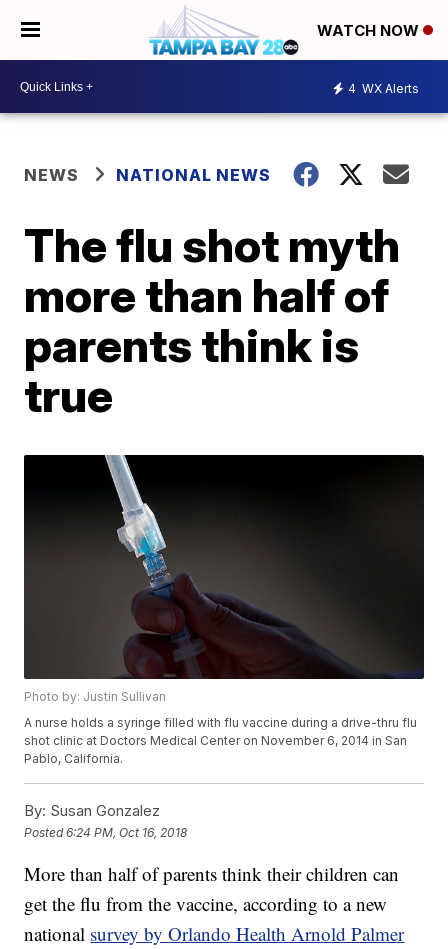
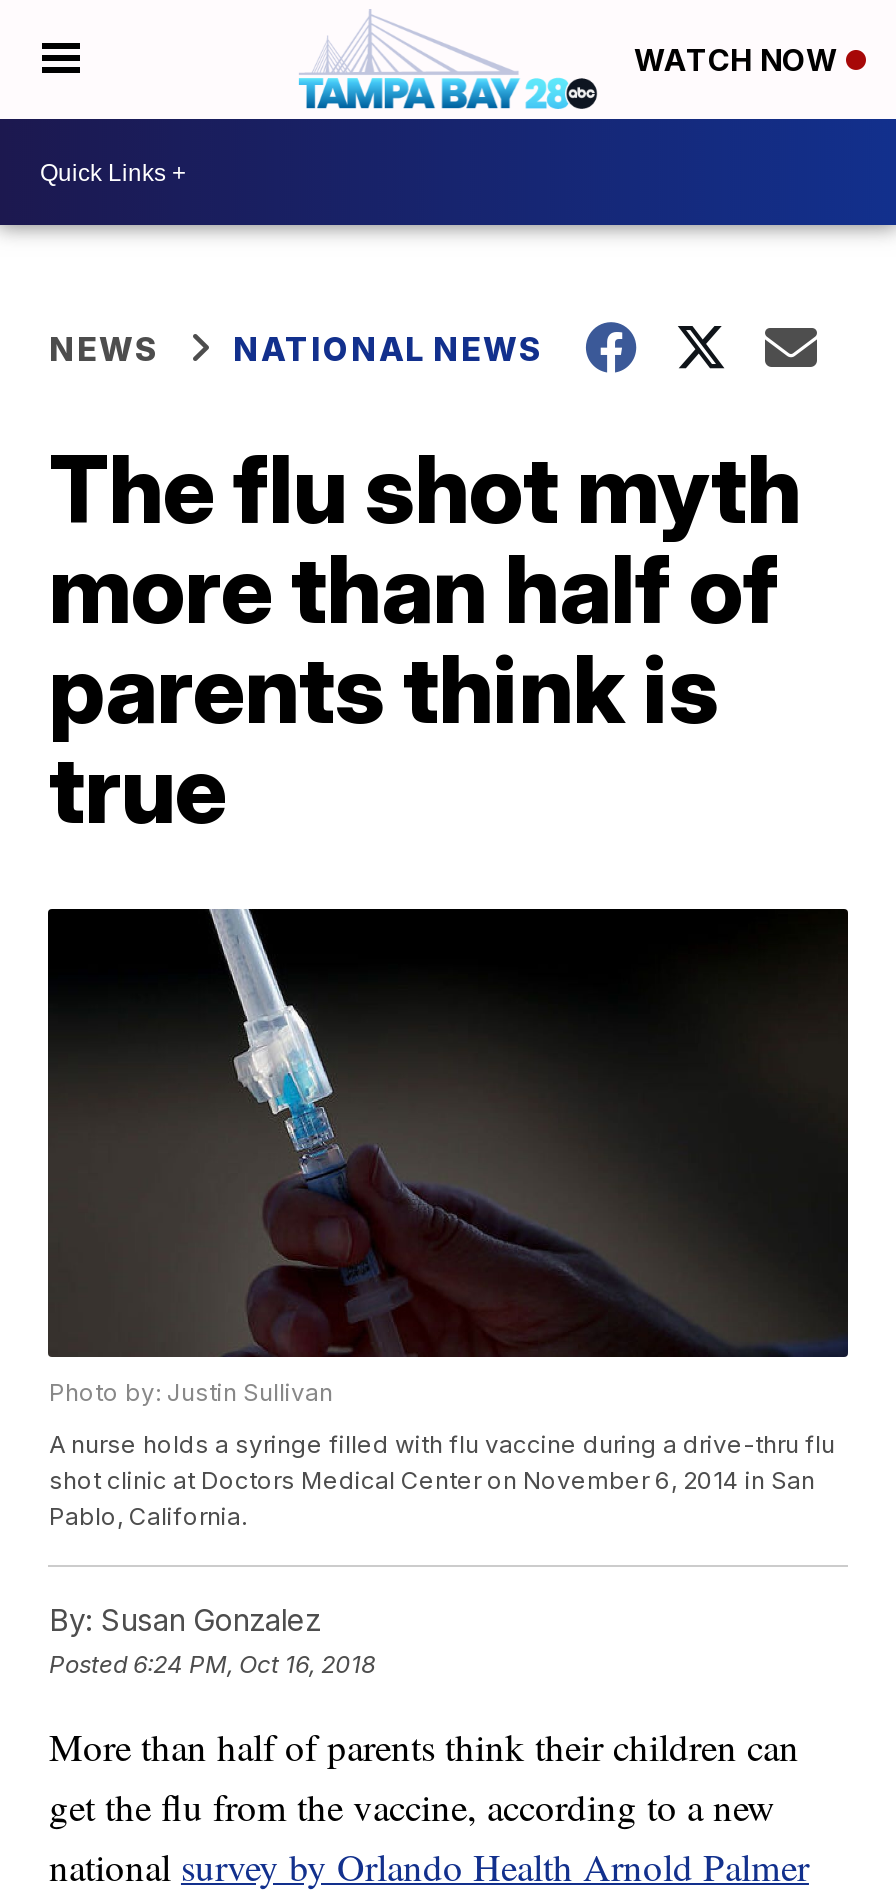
[348,80,419,95] 4 WX Alerts -> none

